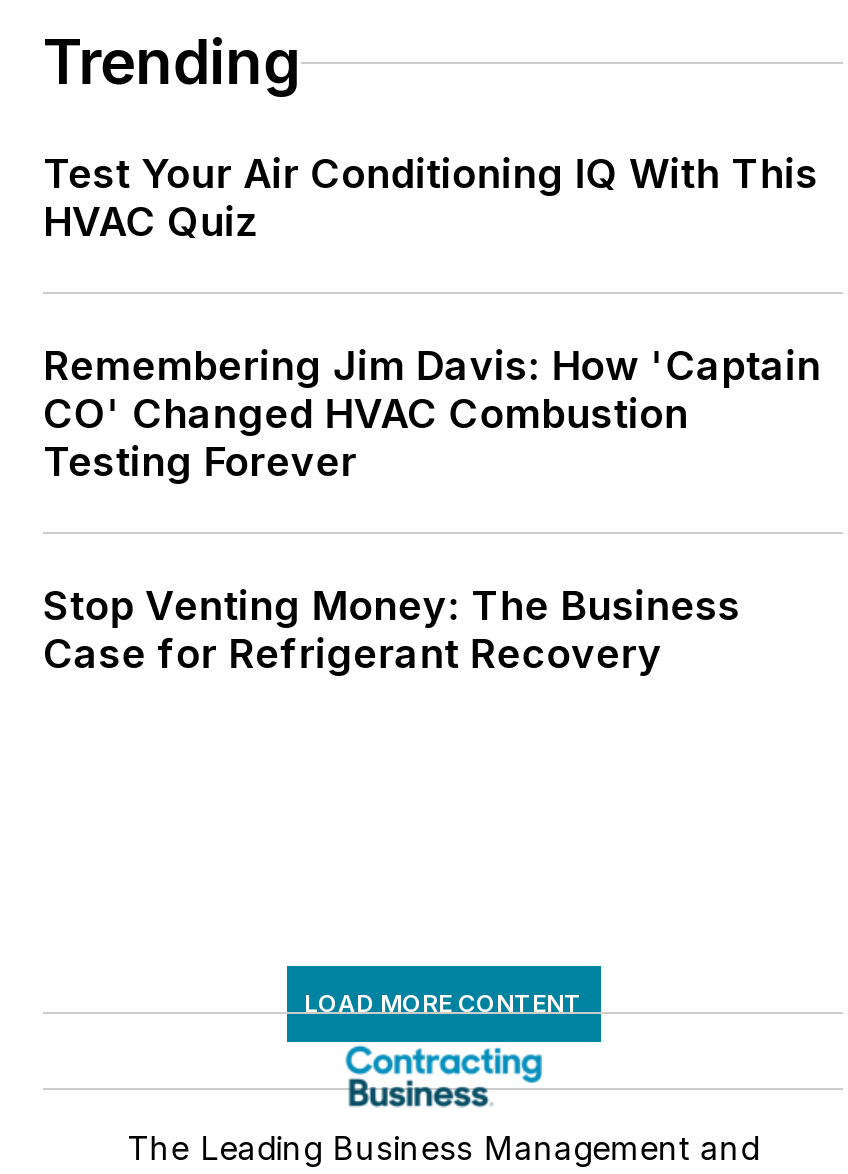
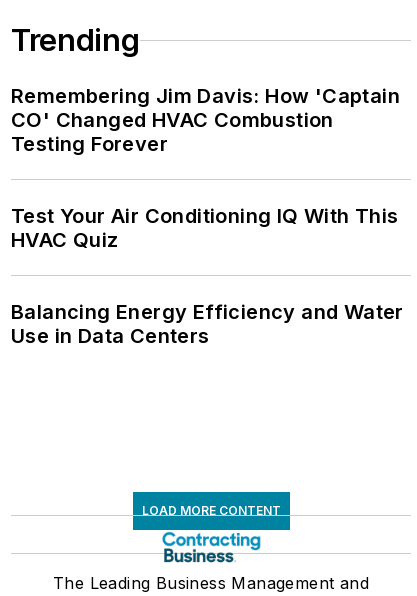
moved [43,151,818,247] -> [11,204,399,252]: Test Your Air Conditioning IQ With This | HVAC Quiz
moved [43,343,821,487] -> [11,84,400,156]: Remembering Jim Davis: How 'Captain | CO' Changed HVAC Combustion | Testing Forever
[43,583,741,679] Stop Venting Money: The Business | Case for Refrigerant Recovery -> [11,300,404,348] Balancing Energy Efficiency and Water | Use in Data Centers

